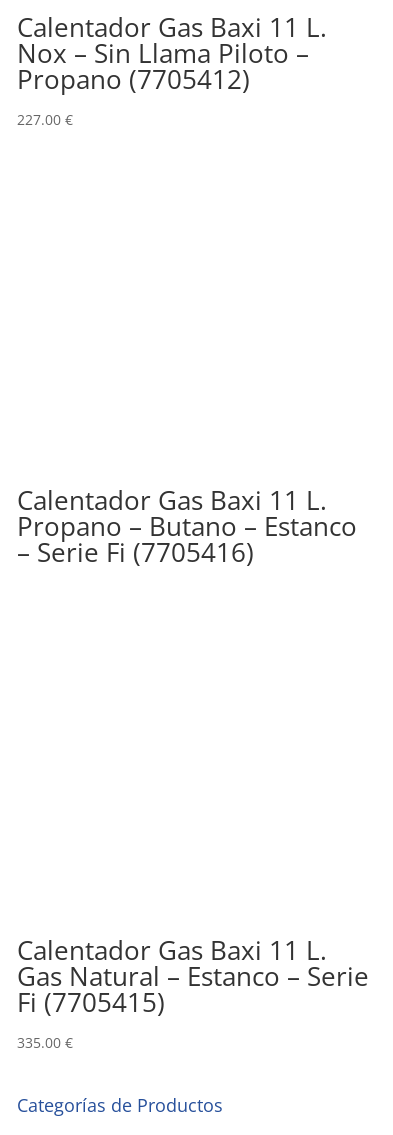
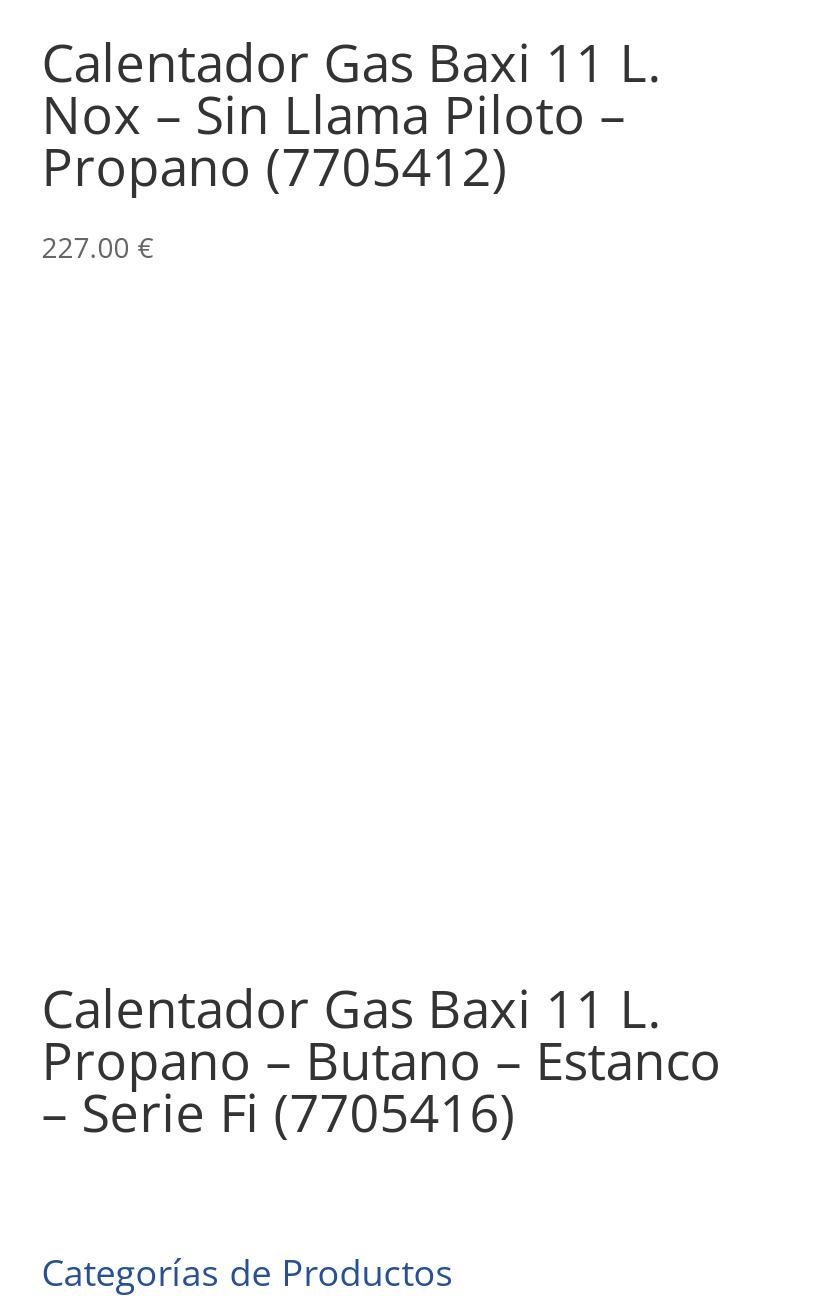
[17,932,369,1052] Calentador Gas Baxi 11 L. | Gas Natural – Estanco – Serie | Fi (7705415) | 335.00 € -> none

